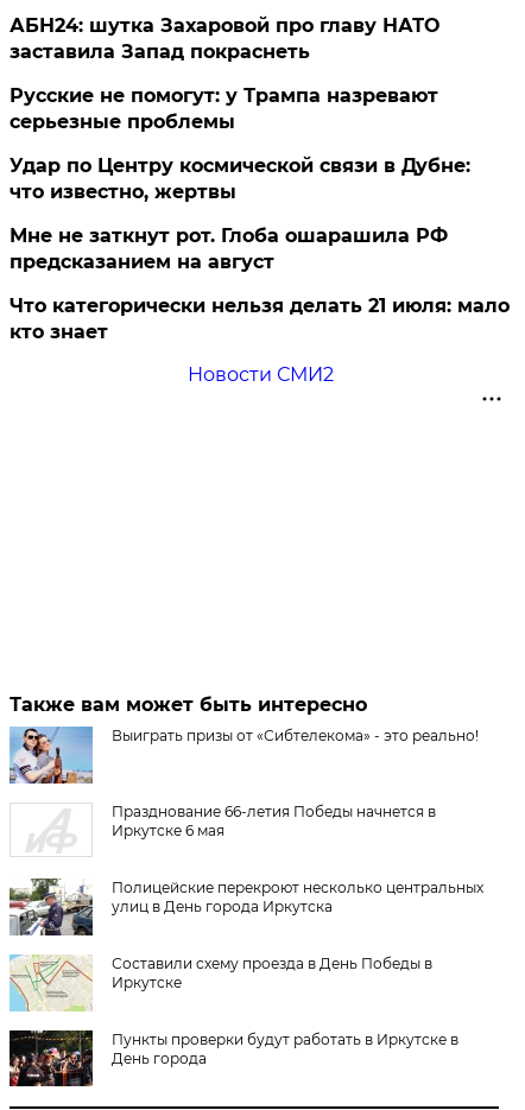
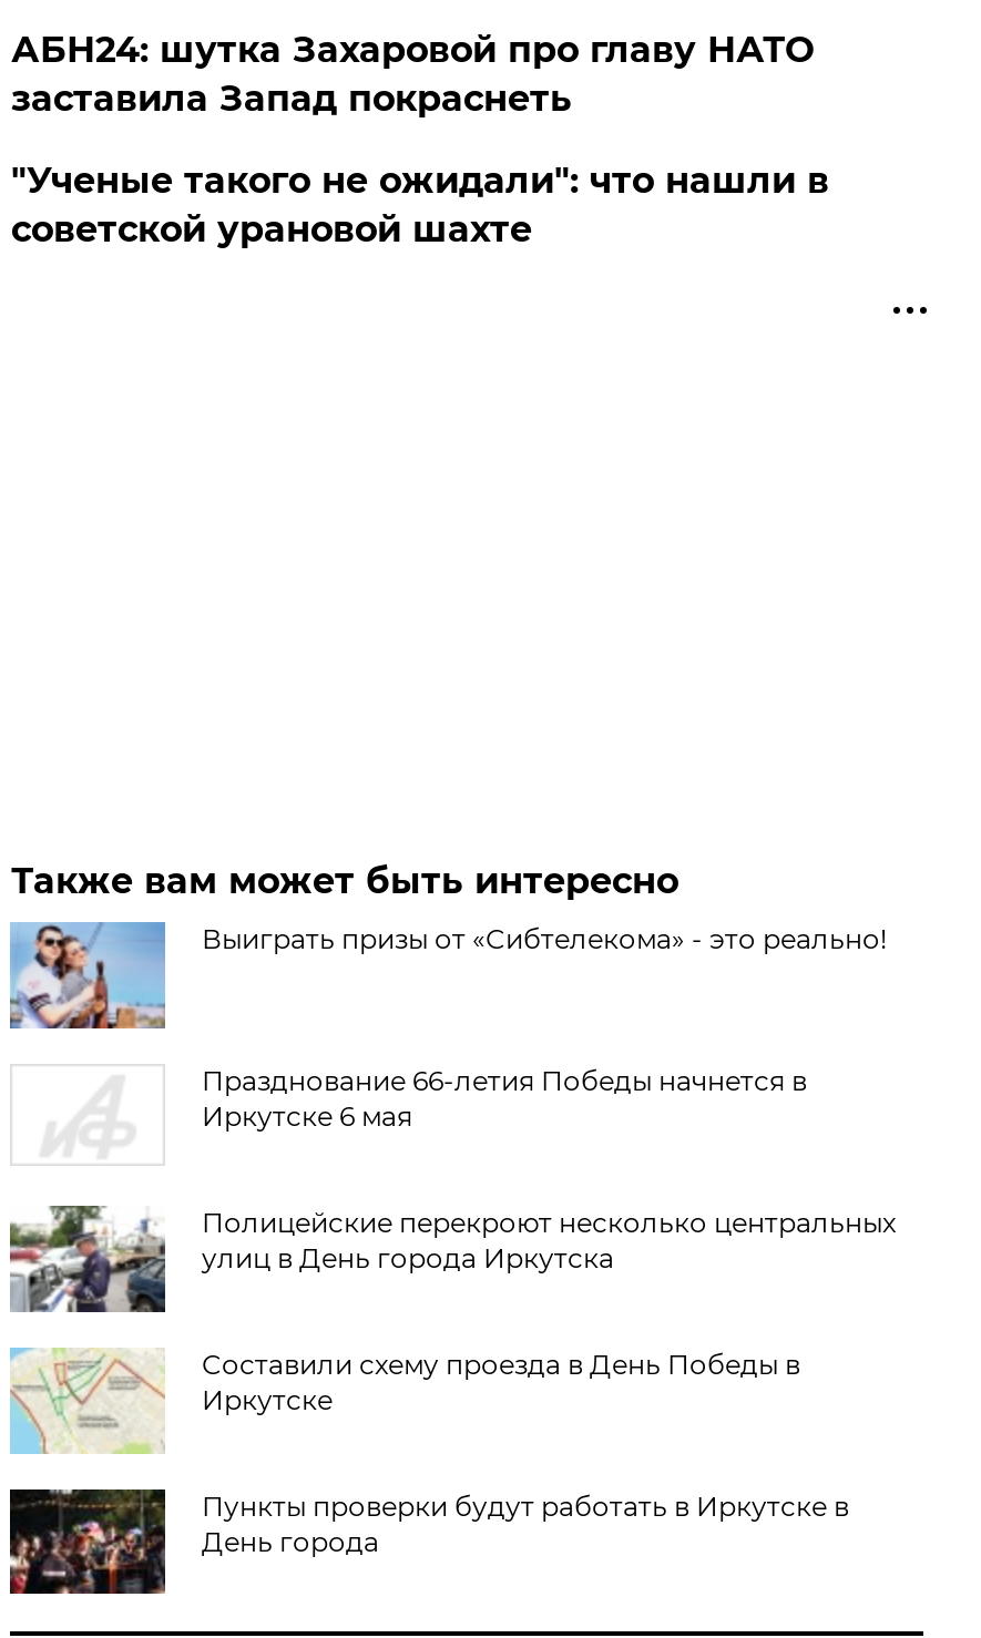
[10,84,510,386] Русские не помогут: у Трампа назревают | серьезные проблемы | Удар по Центру космической связи в Дубне: | что известно, жертвы | Мне не заткнут рот. Глоба ошарашила РФ | предсказанием на август | Что категорически нельзя делать 21 июля: мало | кто знает | Новости СМИ2 -> [11,160,829,250] "Ученые такого не ожидали": что нашли в | советской урановой шахте

